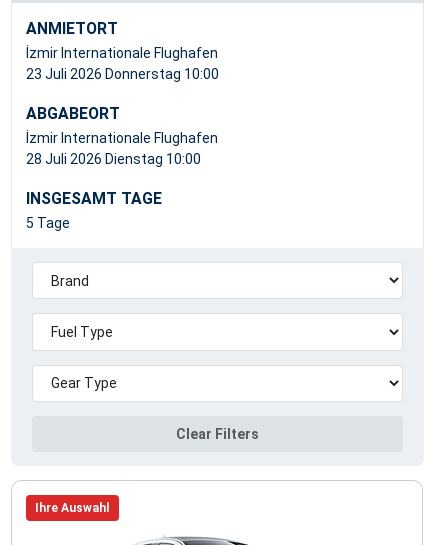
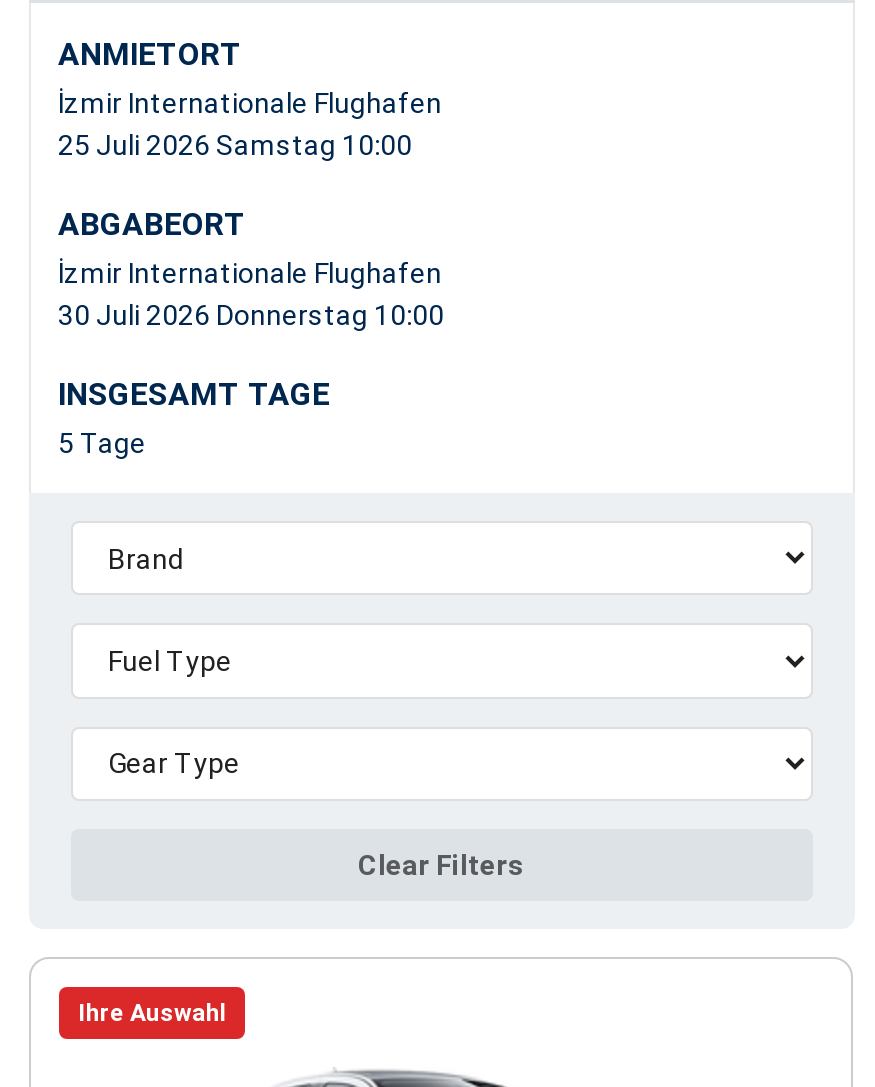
[25,66,218,82] 23 Juli 2026 Donnerstag 10:00 -> [58,128,412,160] 25 Juli 2026 Samstag 10:00
[25,151,200,167] 28 Juli 2026 Dienstag 10:00 -> [58,299,444,331] 30 Juli 2026 Donnerstag 10:00

